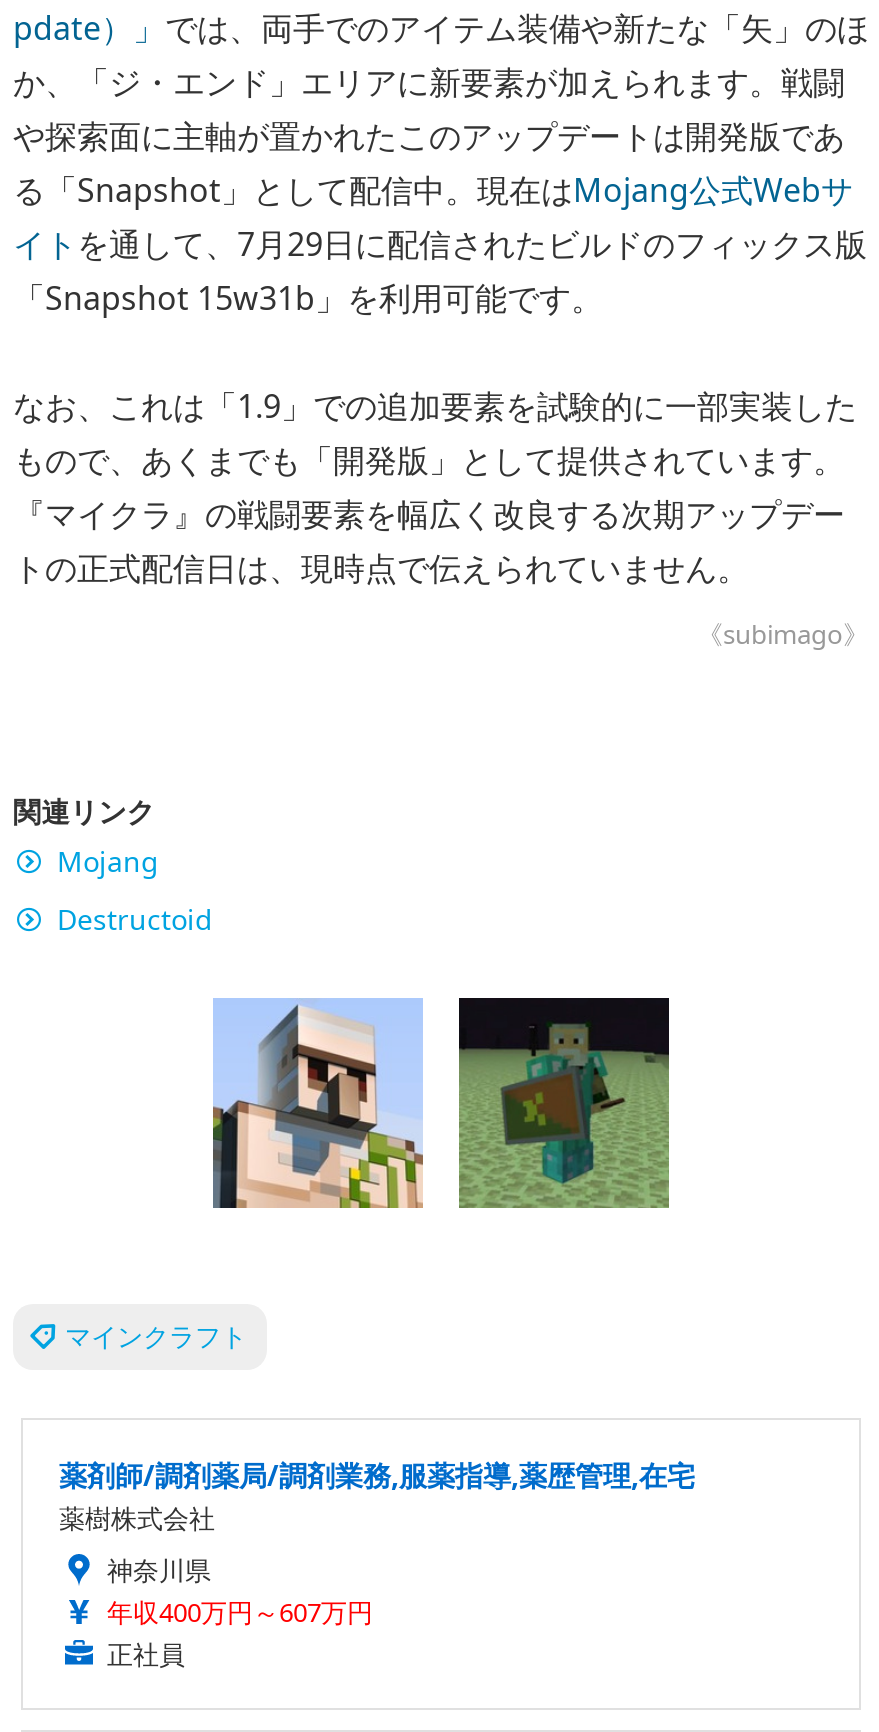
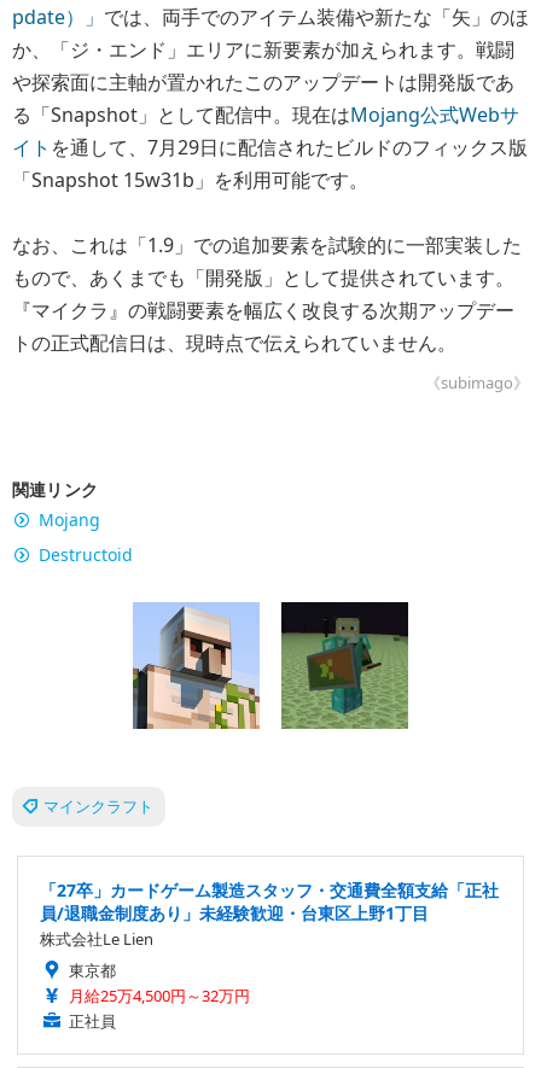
[59,1456,695,1630] 薬剤師/調剤薬局/調剤業務,服薬指導,薬歴管理,在宅 | 薬樹株式会社 | 神奈川県 | 年収400万円～607万円 -> [40,878,499,1006] 「27卒」カードゲーム製造スタッフ・交通費全額支給「正社 | 員/退職金制度あり」未経験歓迎・台東区上野1丁目 | 株式会社Le Lien | 東京都 | 月給25万4,500円～32万円

